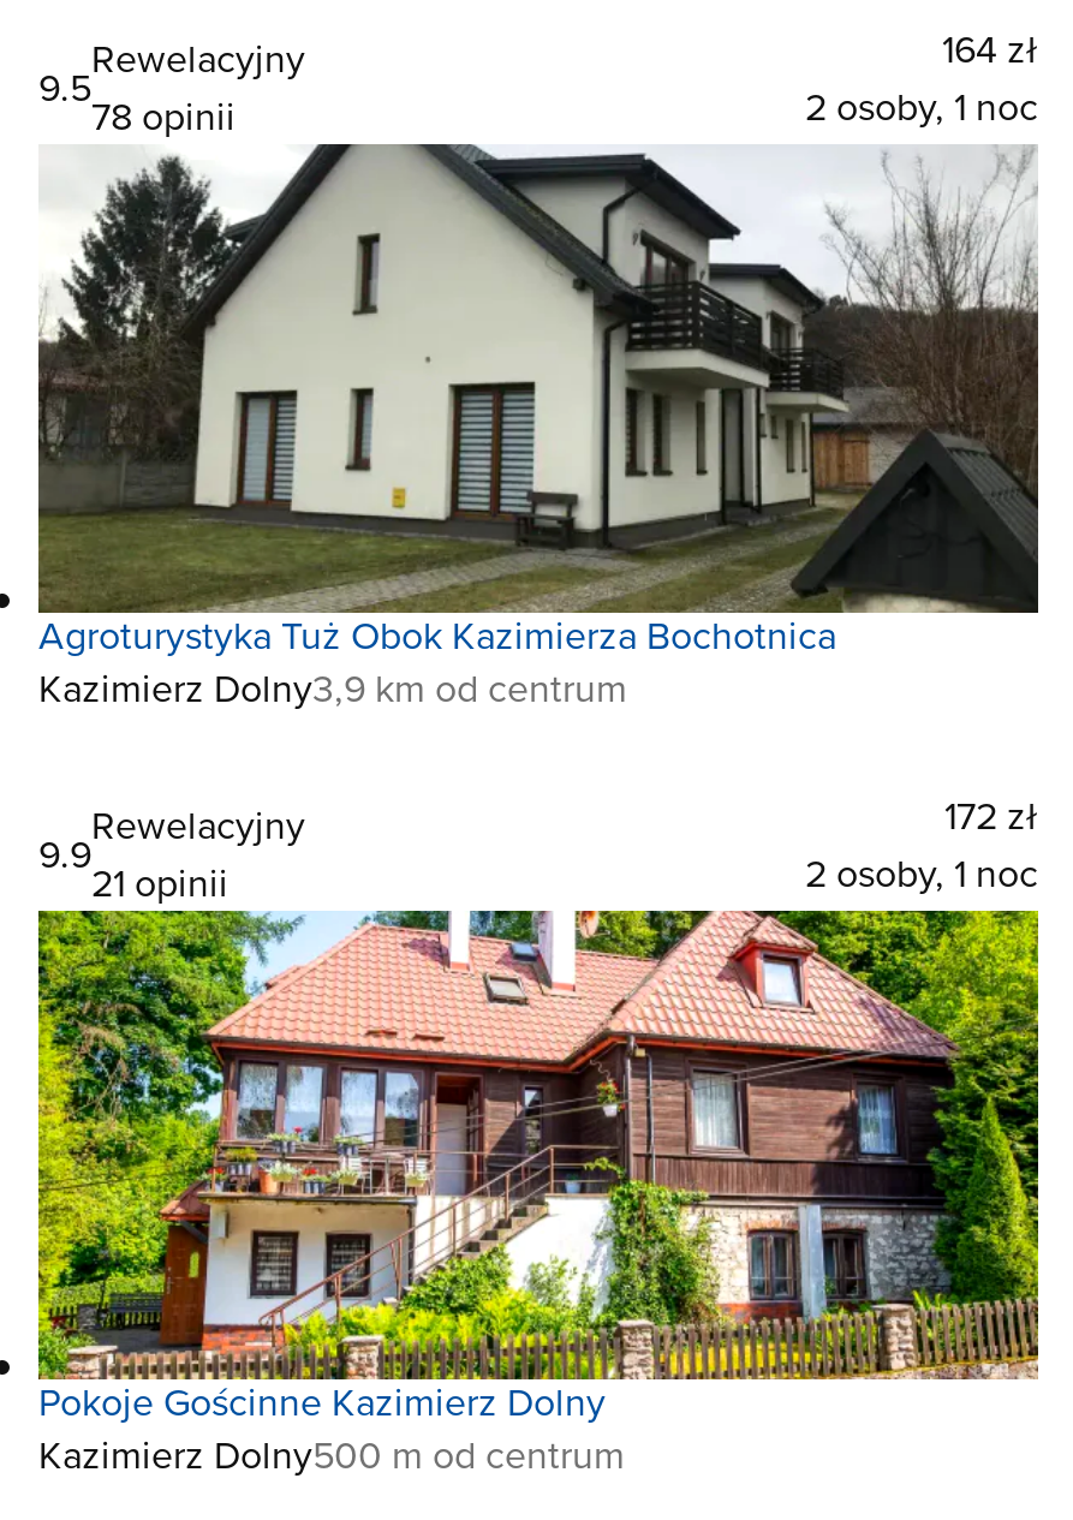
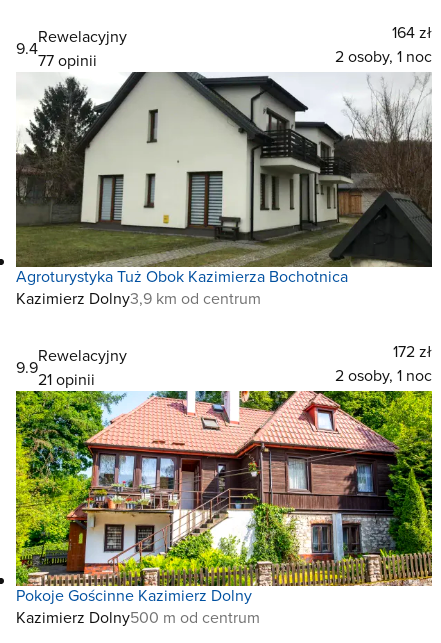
[38,60,91,113] 9.5 -> [16,37,38,59] 9.4
[91,89,236,142] 78 opinii -> [38,49,97,71] 77 opinii

